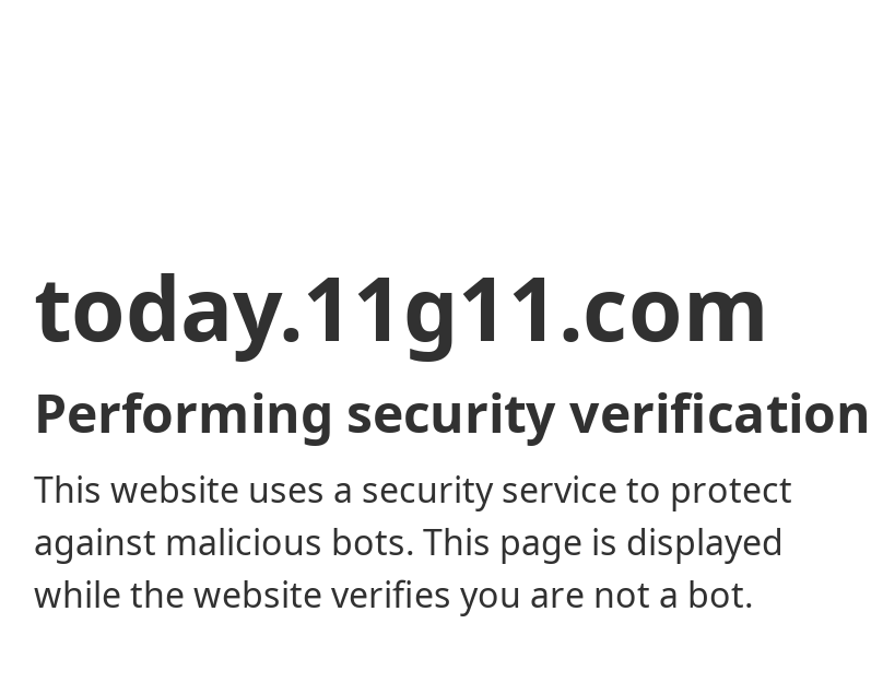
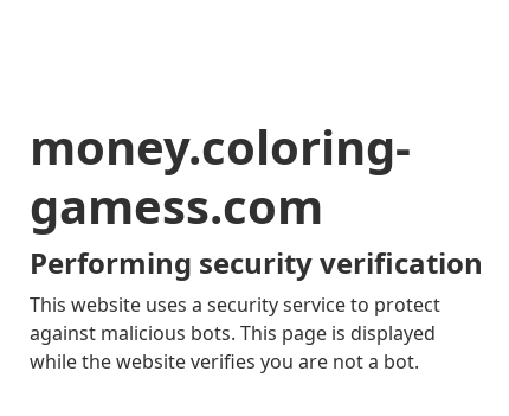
[34,247,768,367] today.11g11.com -> [30,114,411,238] money.coloring- | gamess.com

